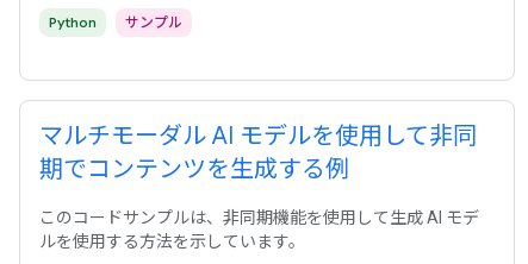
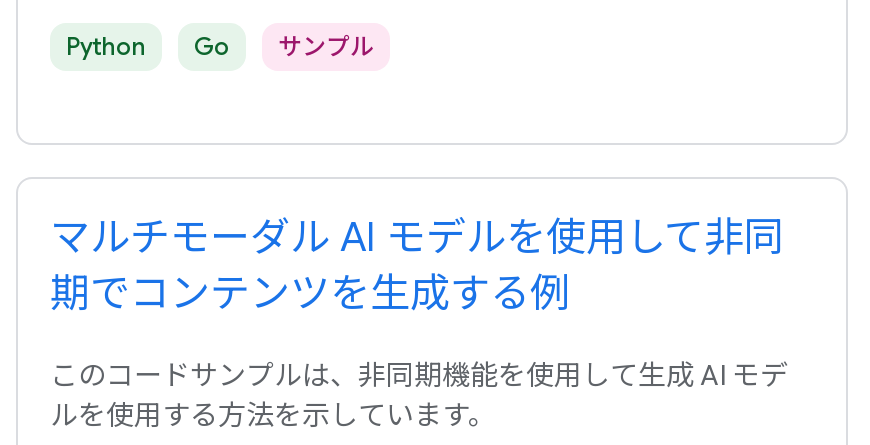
none -> [194,31,230,61] Go

